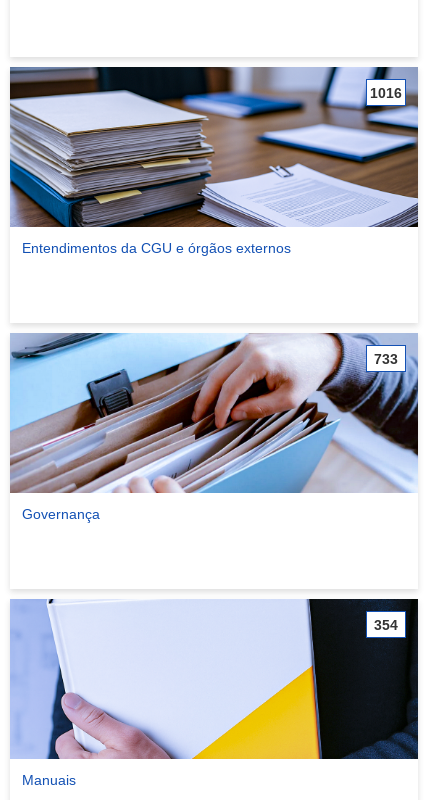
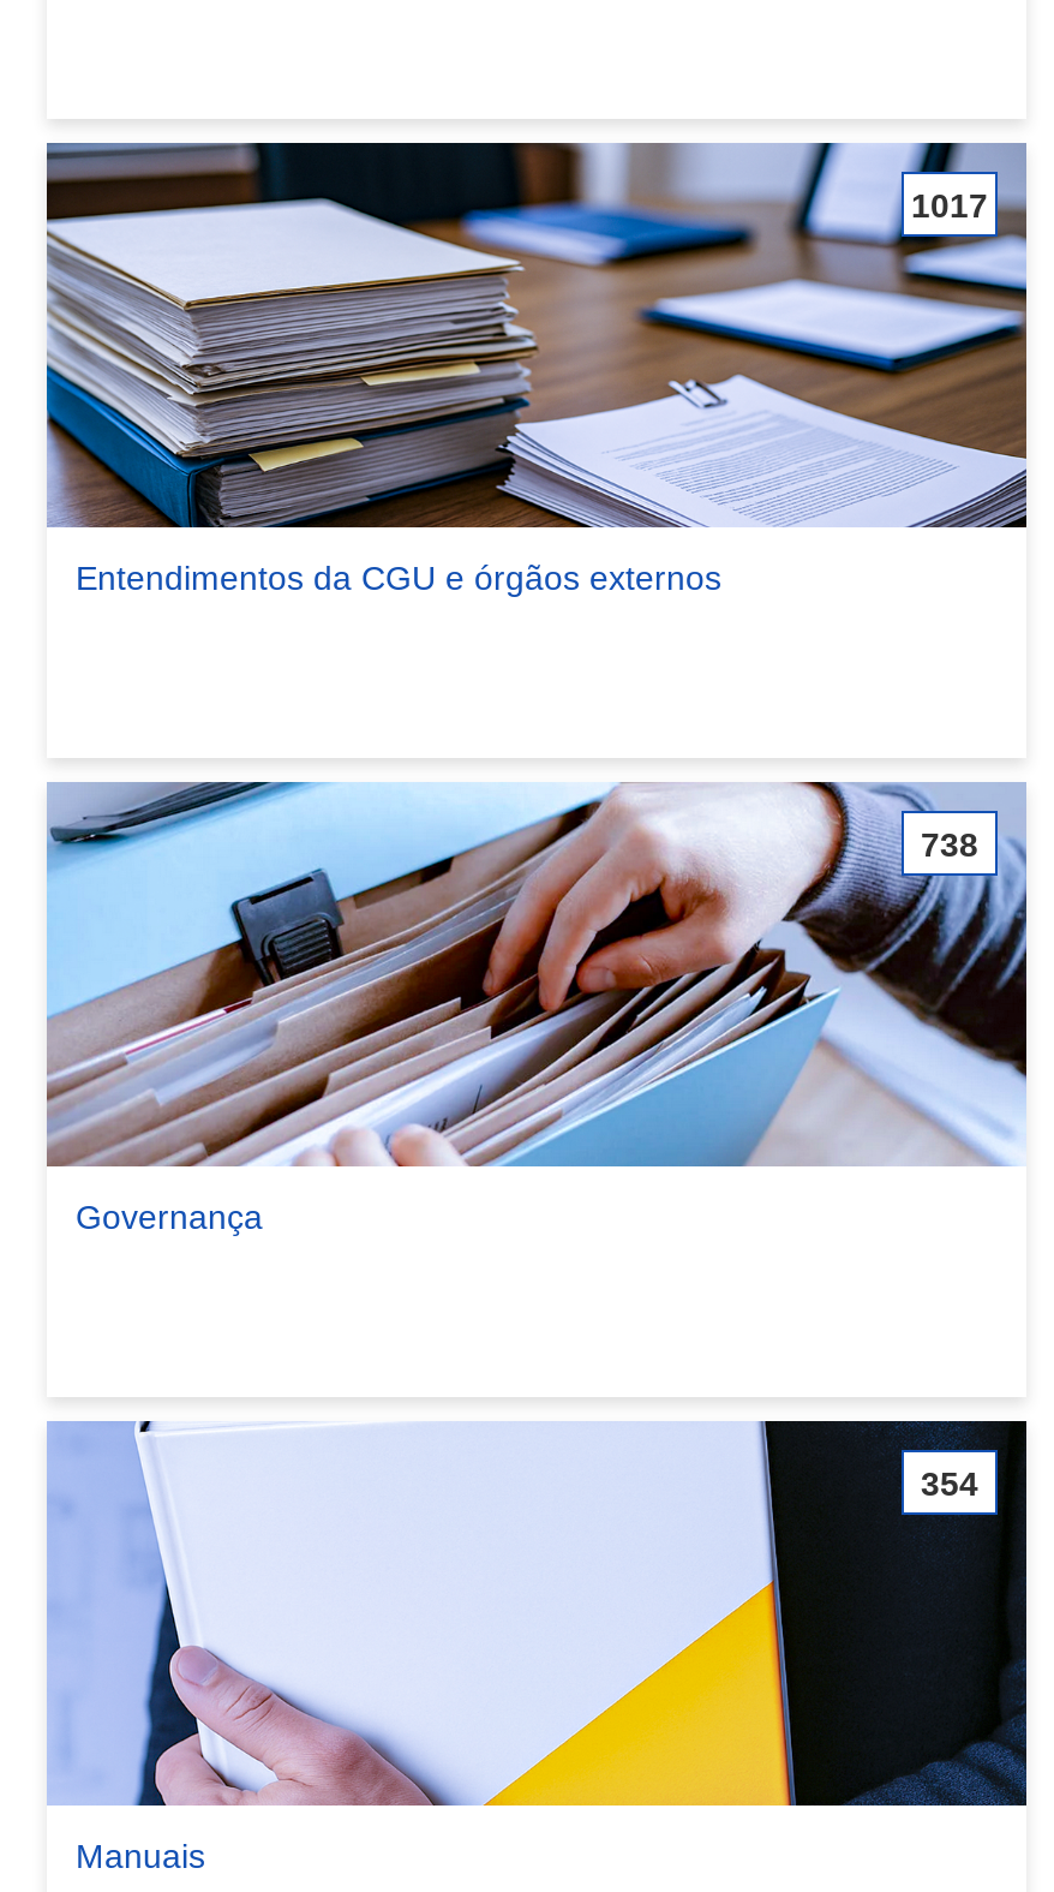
[370,84,402,100] 1016 -> [911,185,988,223] 1017
[374,350,398,366] 733 -> [921,824,978,863] 738

